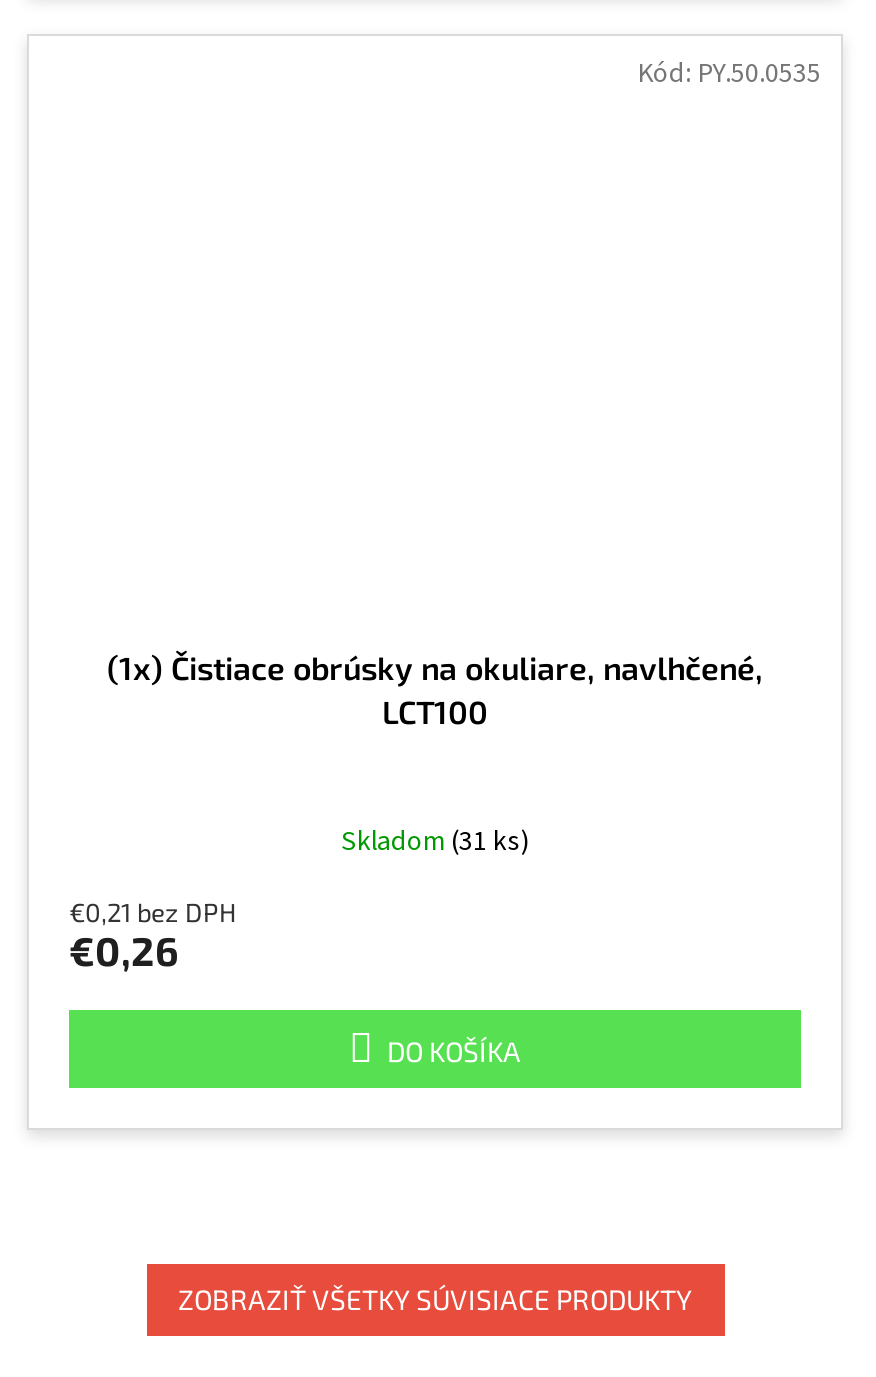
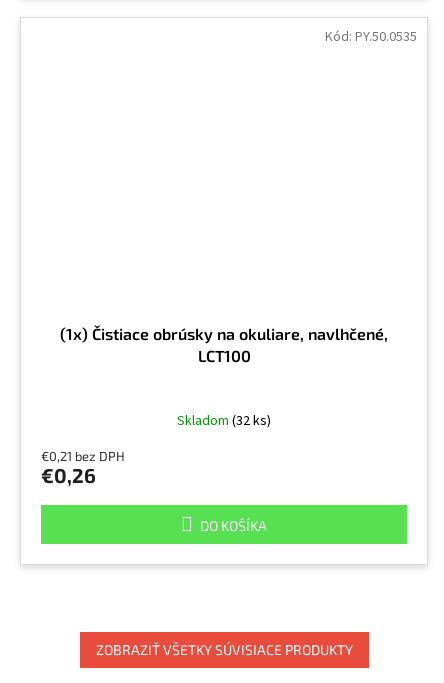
[341,821,529,861] Skladom (31 ks) -> [177,411,271,431] Skladom (32 ks)

